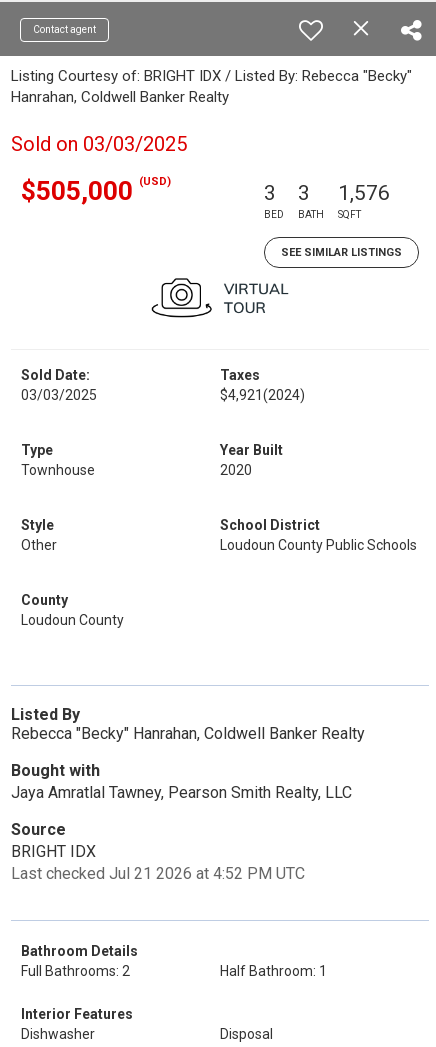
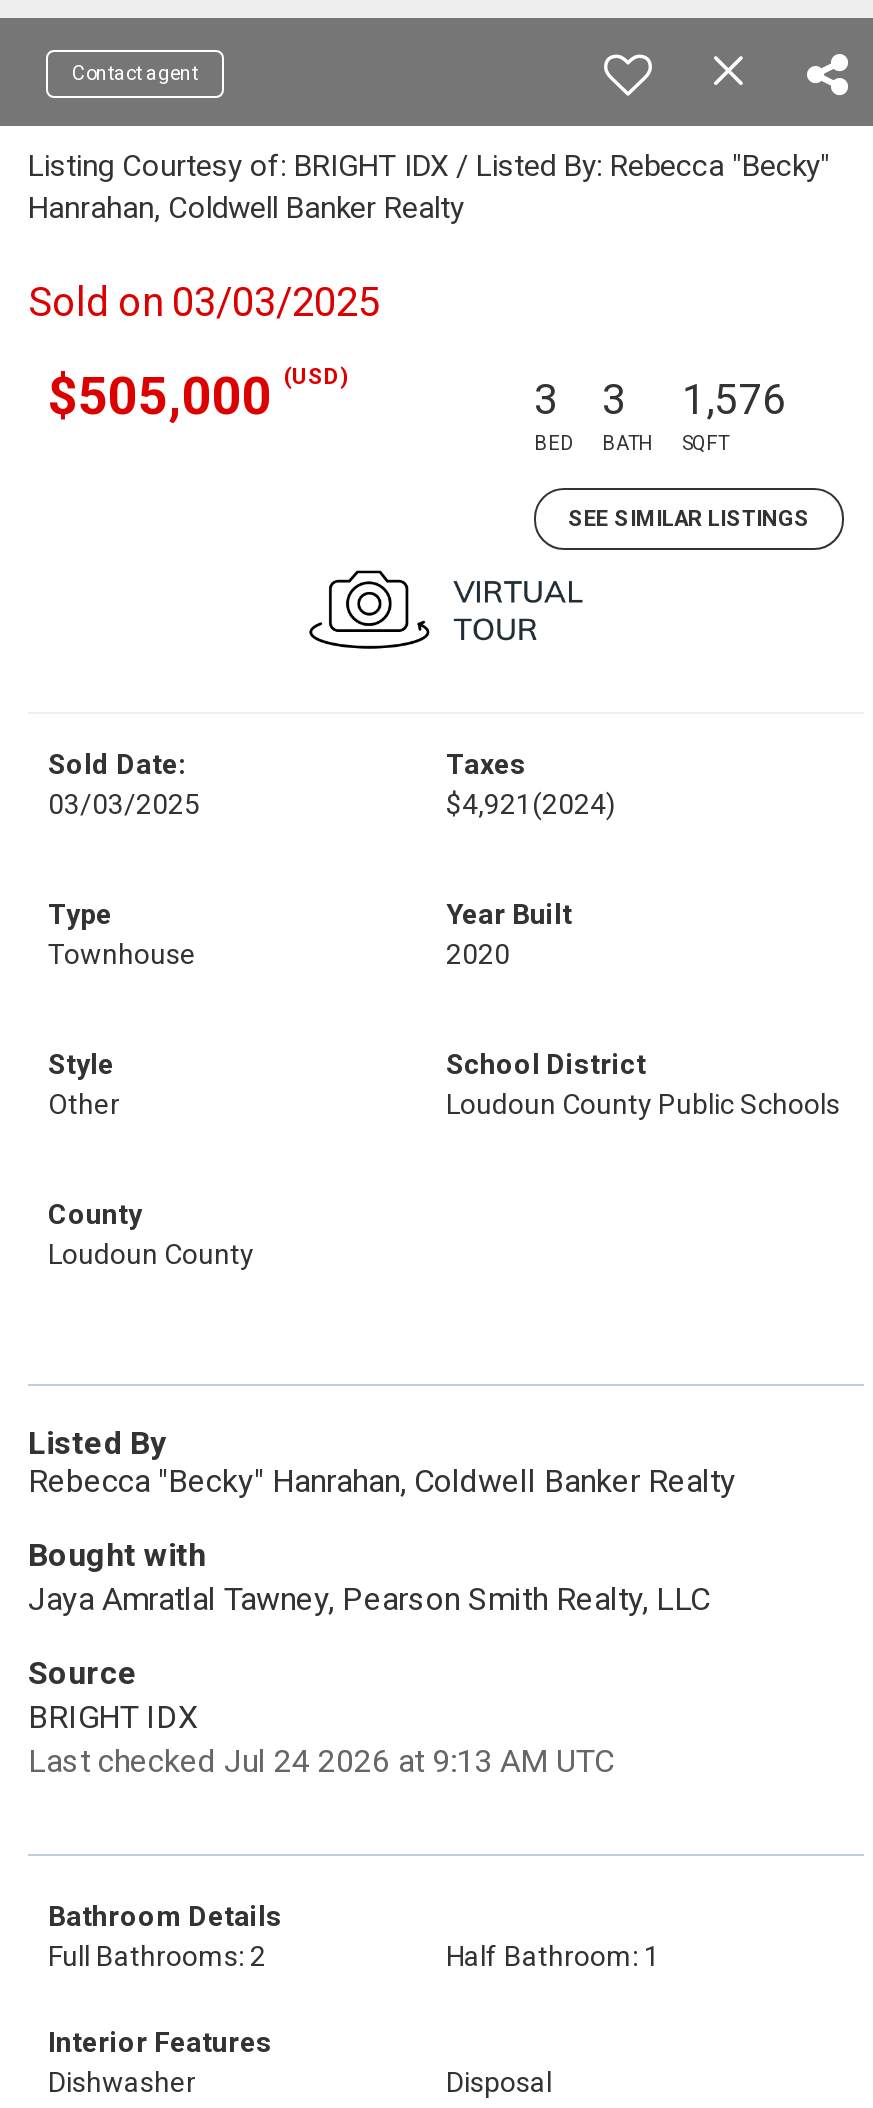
[11,864,305,883] Last checked Jul 21 2026 at 4:52 PM UTC -> [28,1742,614,1780] Last checked Jul 24 2026 at 9:13 AM UTC

